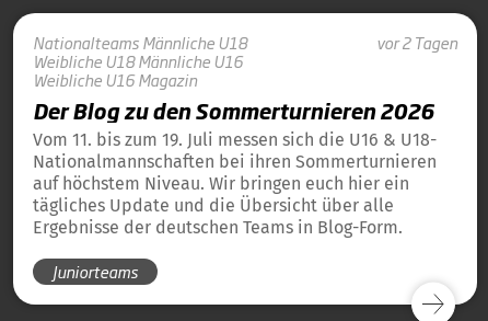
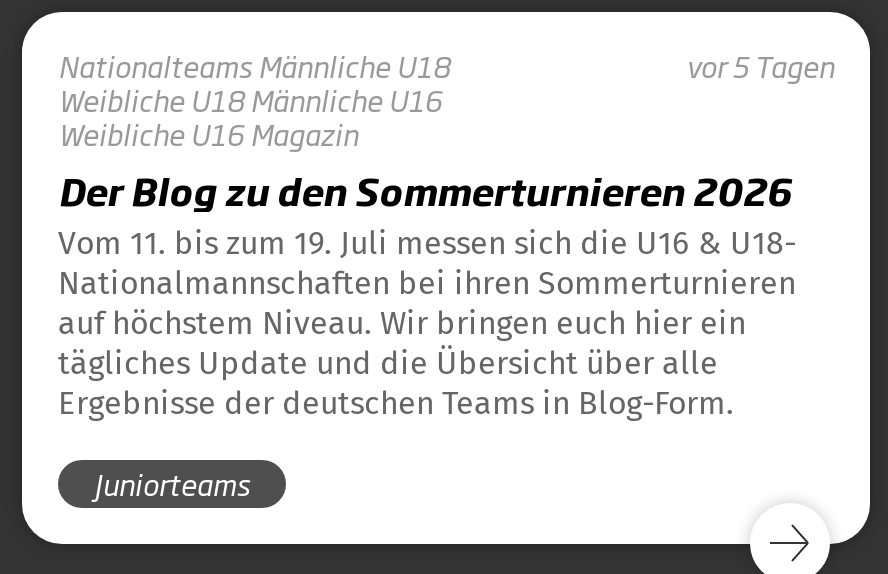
[376,31,457,54] vor 2 Tagen -> [686,44,834,86] vor 5 Tagen

